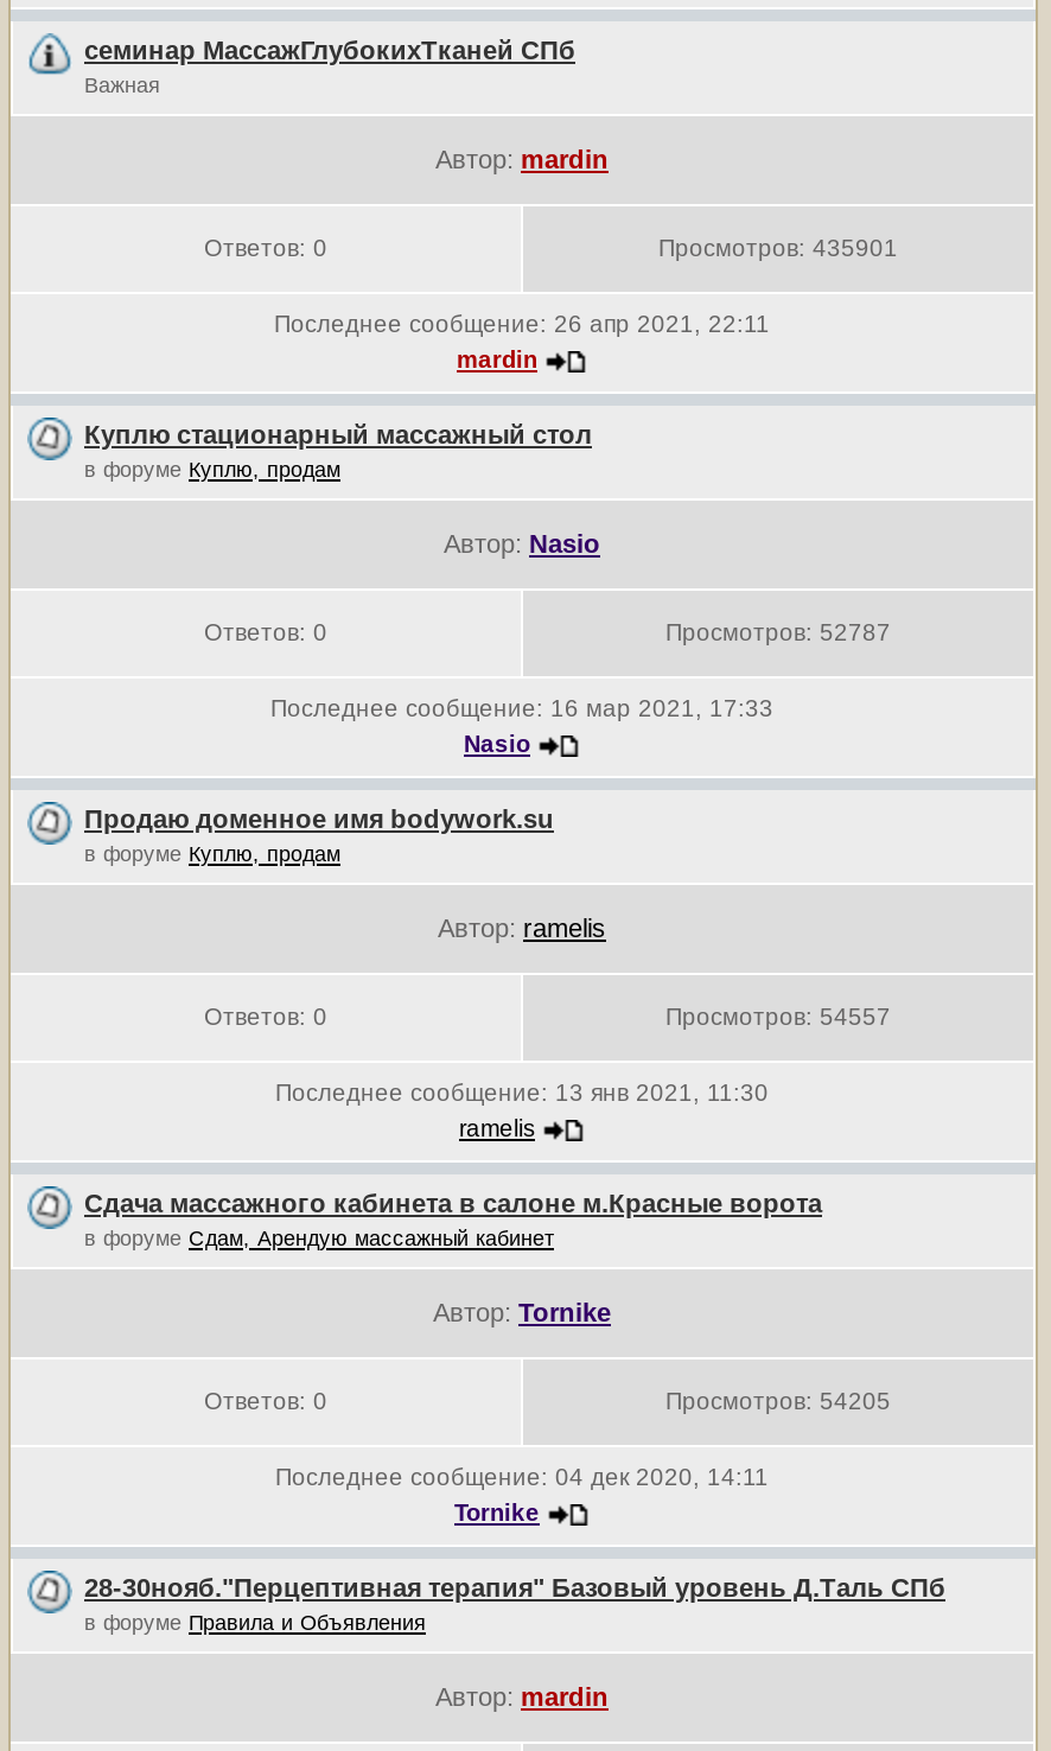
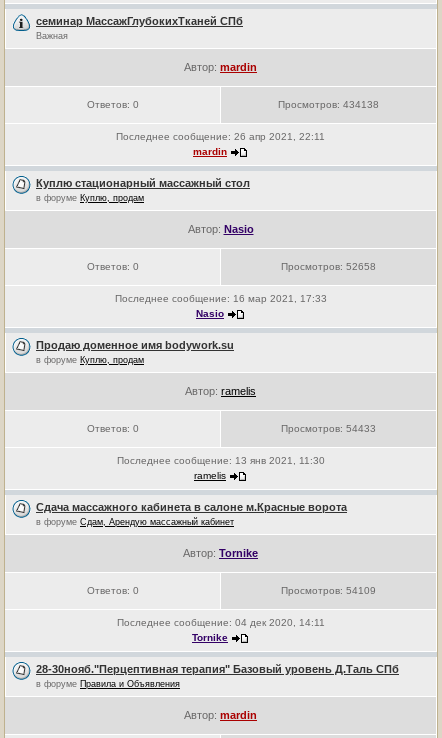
[658,235,898,261] Просмотров: 435901 -> [278,99,379,110] Просмотров: 434138
[665,619,891,645] Просмотров: 52787 -> [281,261,376,272] Просмотров: 52658
[665,1004,891,1030] Просмотров: 54557 -> [281,423,376,434] Просмотров: 54433
[665,1388,891,1414] Просмотров: 54205 -> [281,585,376,596] Просмотров: 54109

